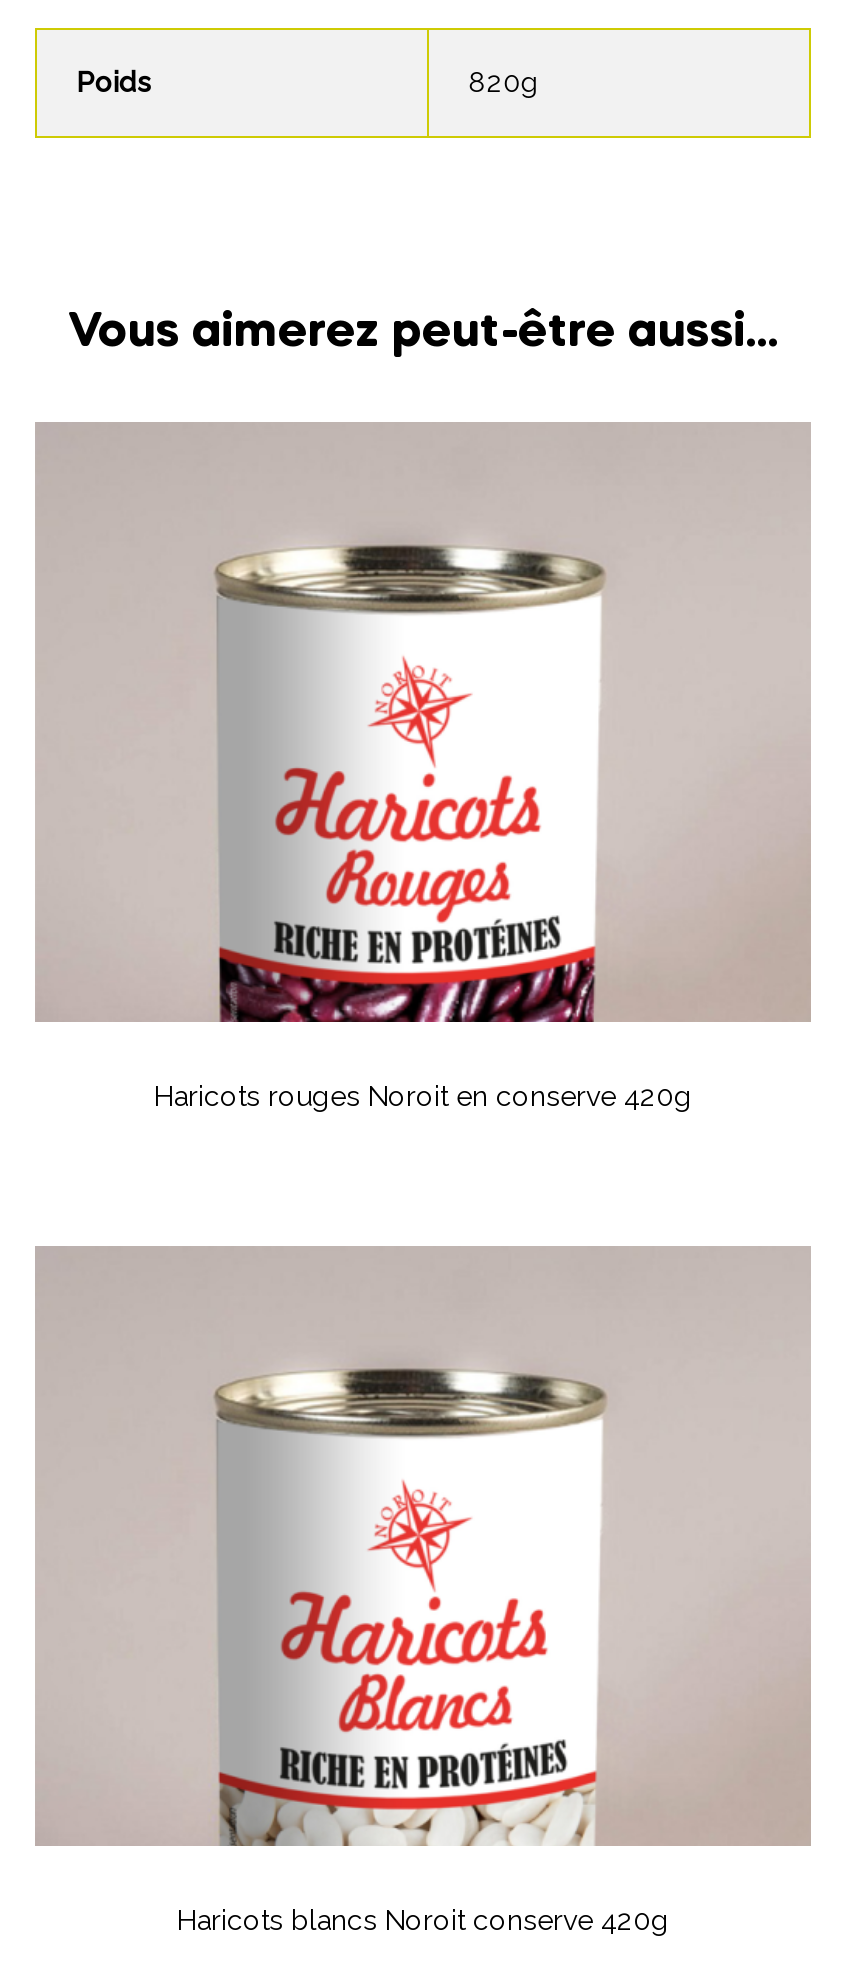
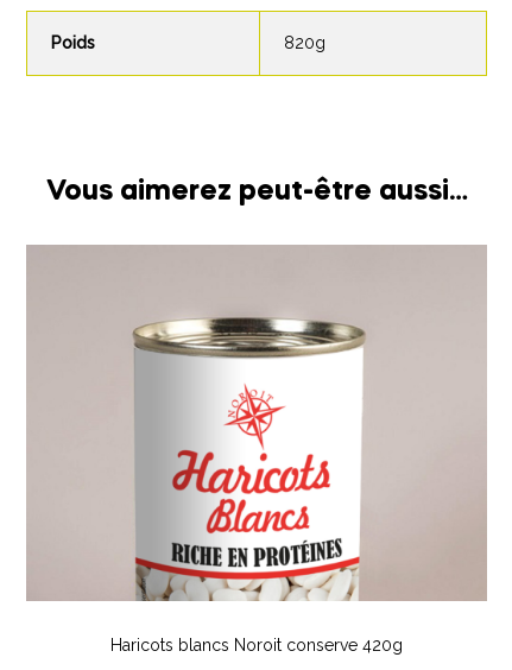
[154,770,692,1113] [image] | Haricots rouges Noroit en conserve 420g -> none

